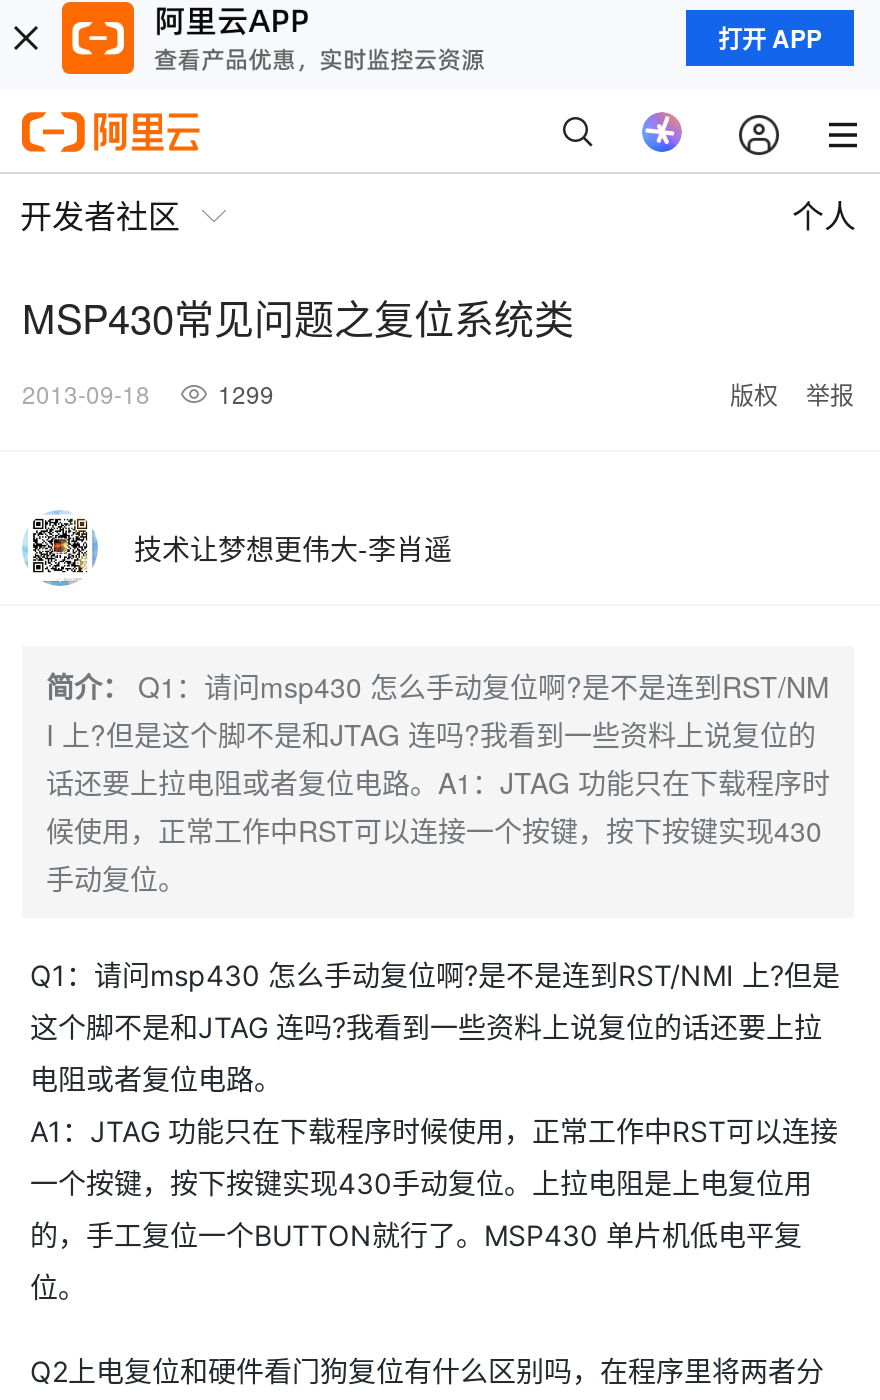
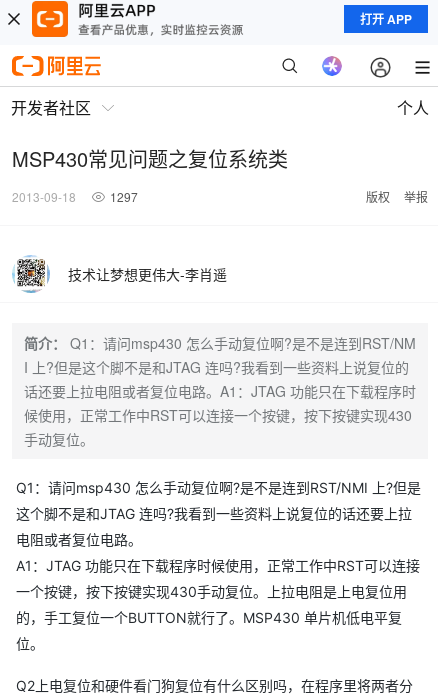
[22,376,274,410] 2013-09-18 1299 -> [12,188,138,205] 2013-09-18 1297

